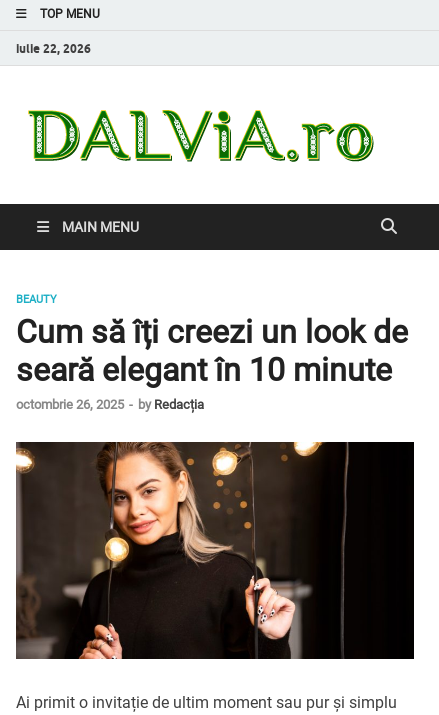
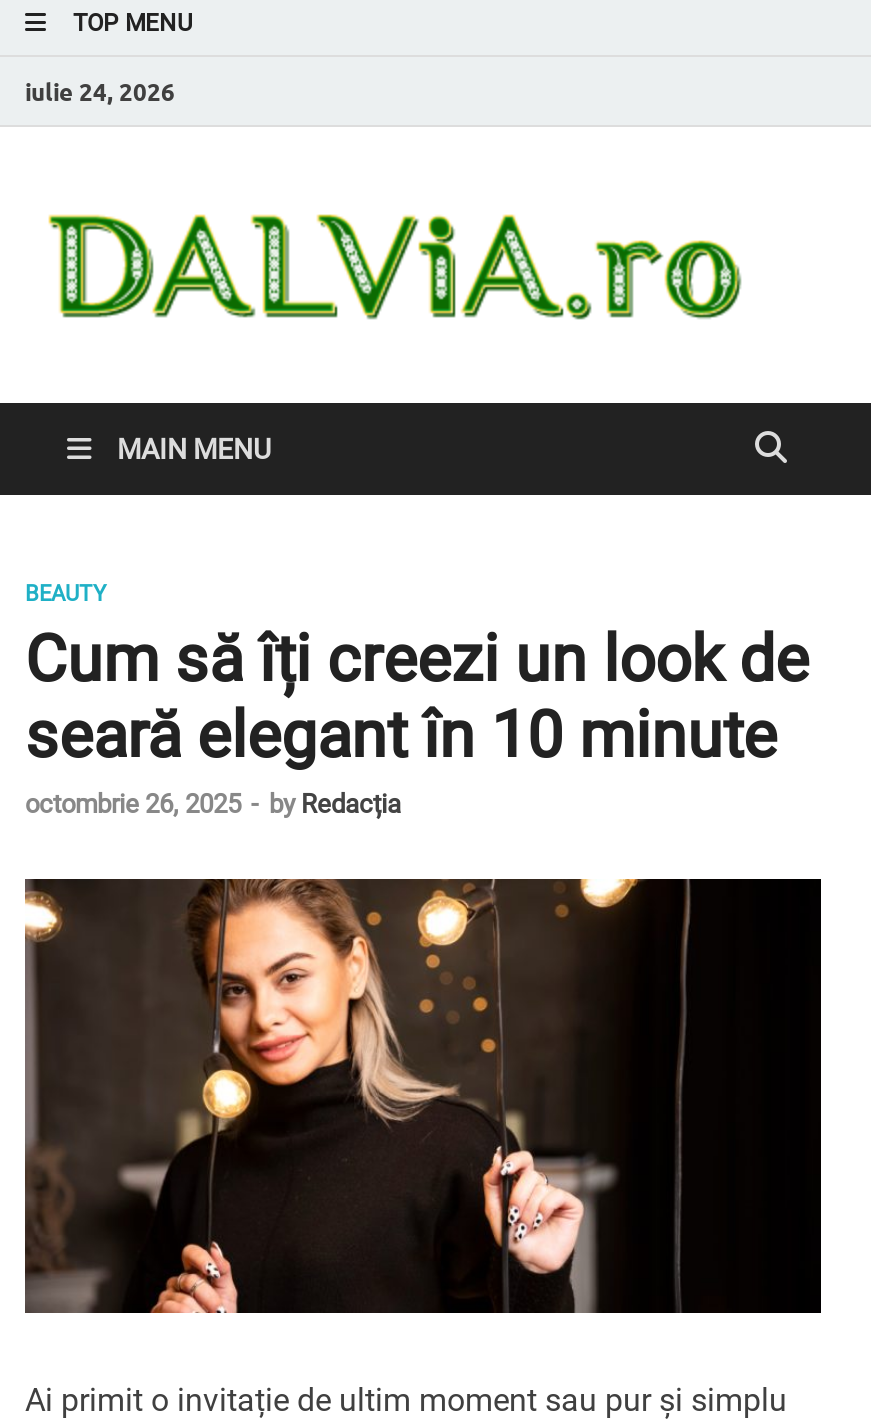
[16,40,91,55] iulie 22, 2026 -> [25,76,175,106] iulie 24, 2026

